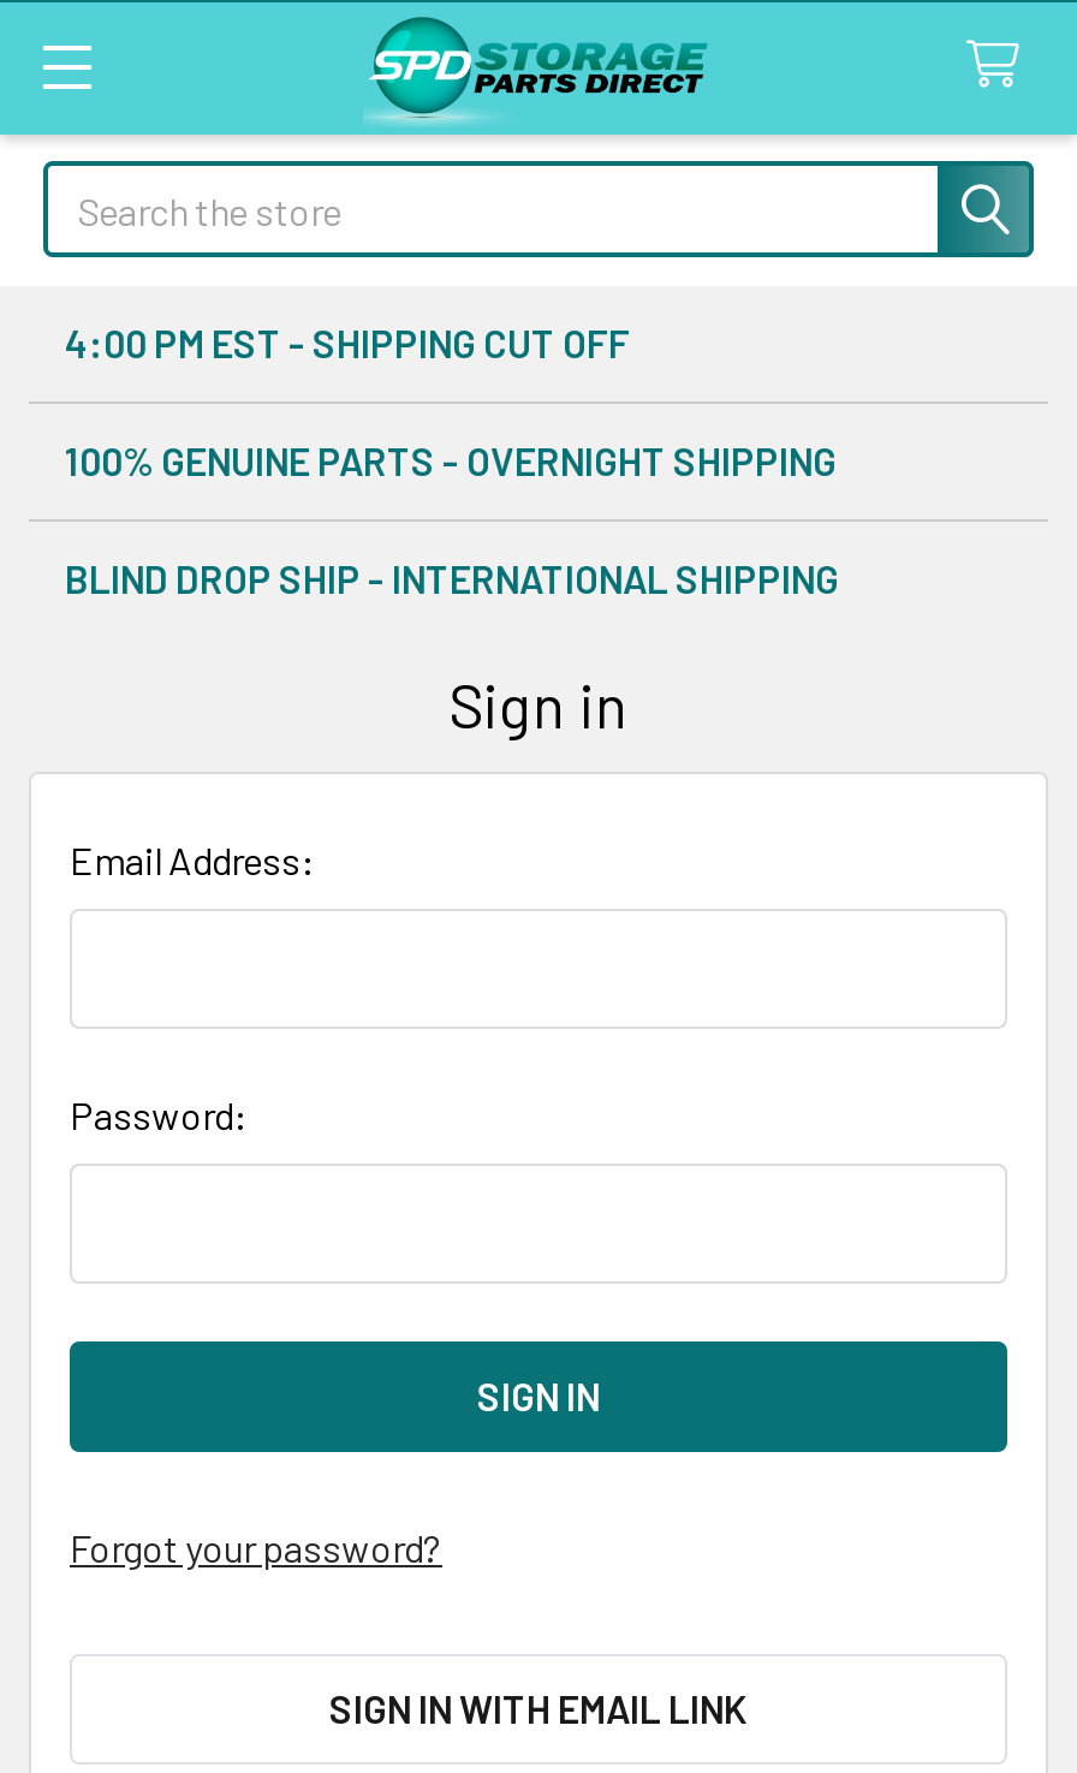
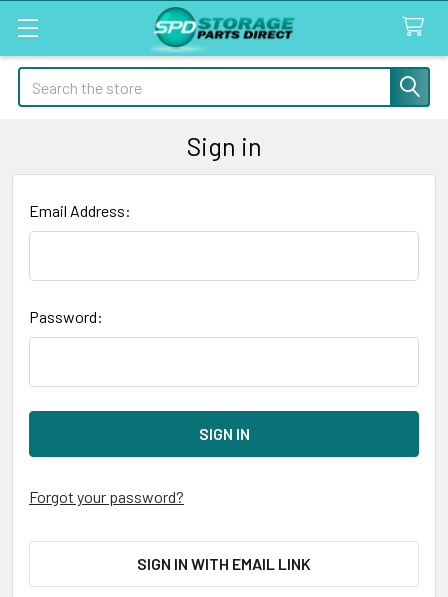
[65,320,839,601] 4:00 PM EST - SHIPPING CUT OFF | 100% GENUINE PARTS - OVERNIGHT SHIPPING | BLIND DROP SHIP - INTERNATIONAL SHIPPING -> none

